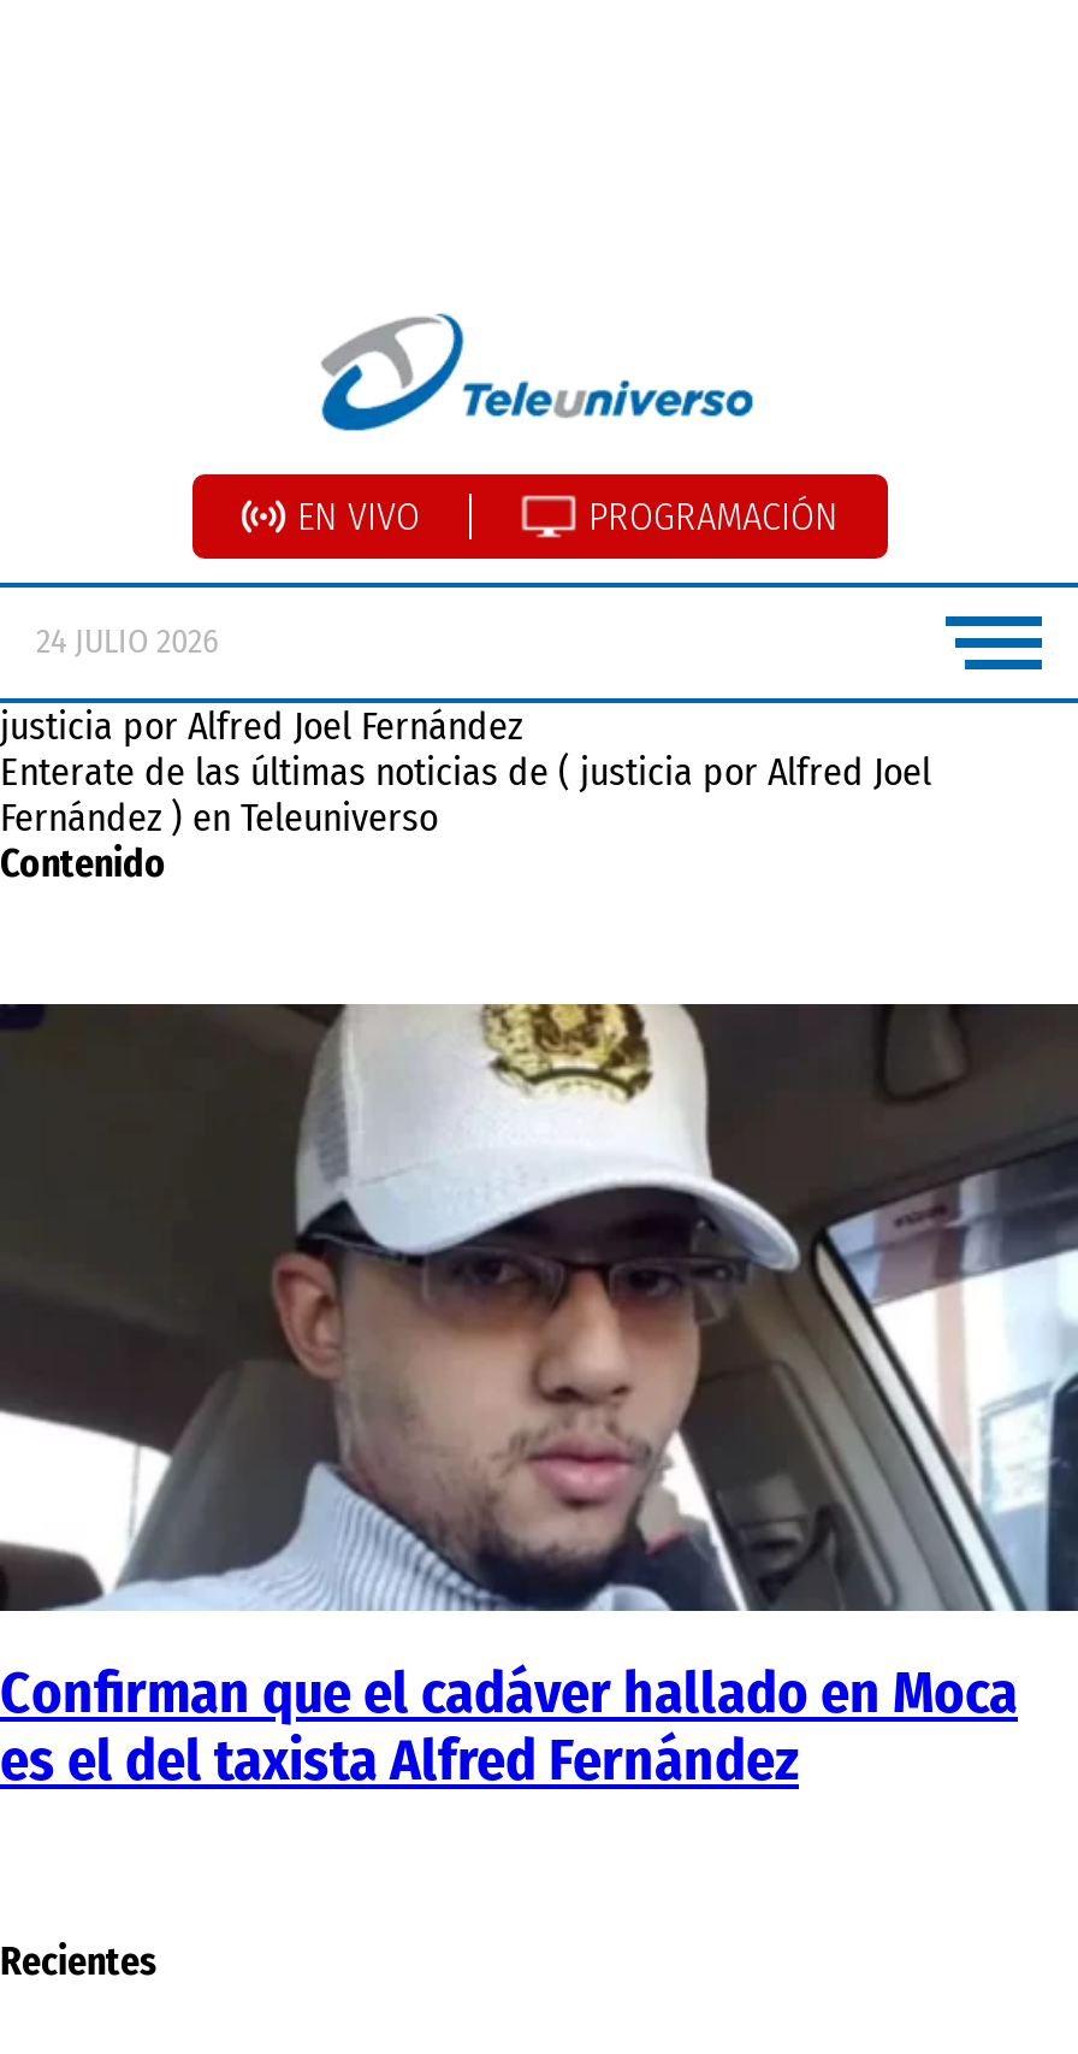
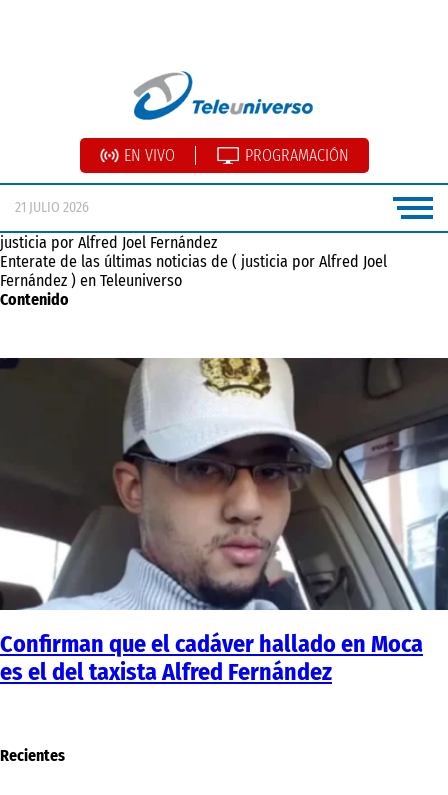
[36,621,219,662] 24 JULIO 2026 -> [15,199,89,216] 21 JULIO 2026

